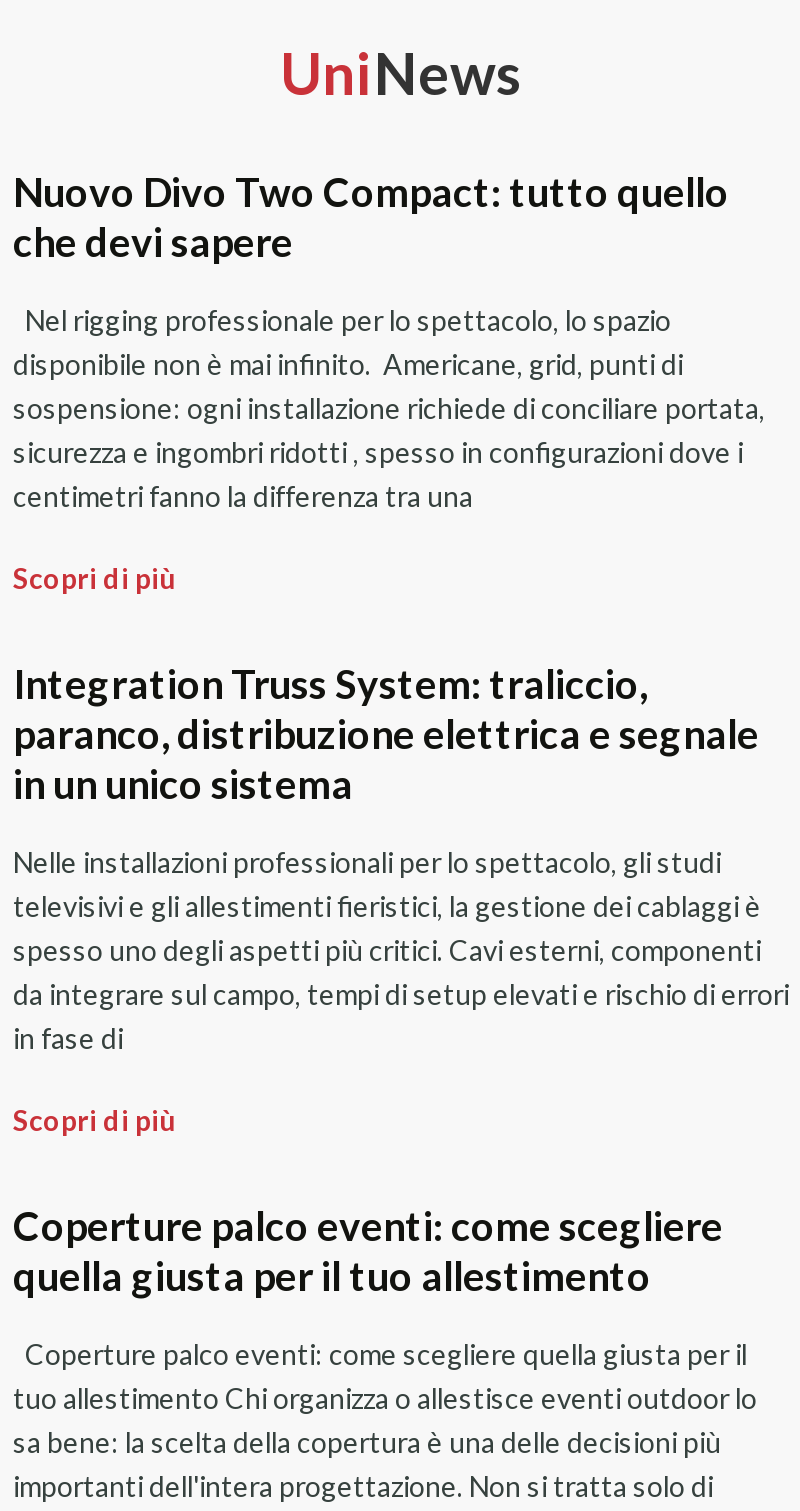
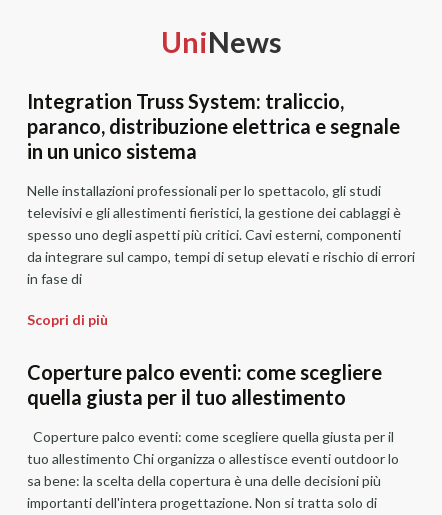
[13,167,765,595] Nuovo Divo Two Compact: tutto quello | che devi sapere | Nel rigging professionale per lo spettacolo, lo spazio | disponibile non è mai infinito. Americane, grid, punti di | sospensione: ogni installazione richiede di conciliare portata, | sicurezza e ingombri ridotti , spesso in configurazioni dove i | centimetri fanno la differenza tra una | Scopri di più -> none

